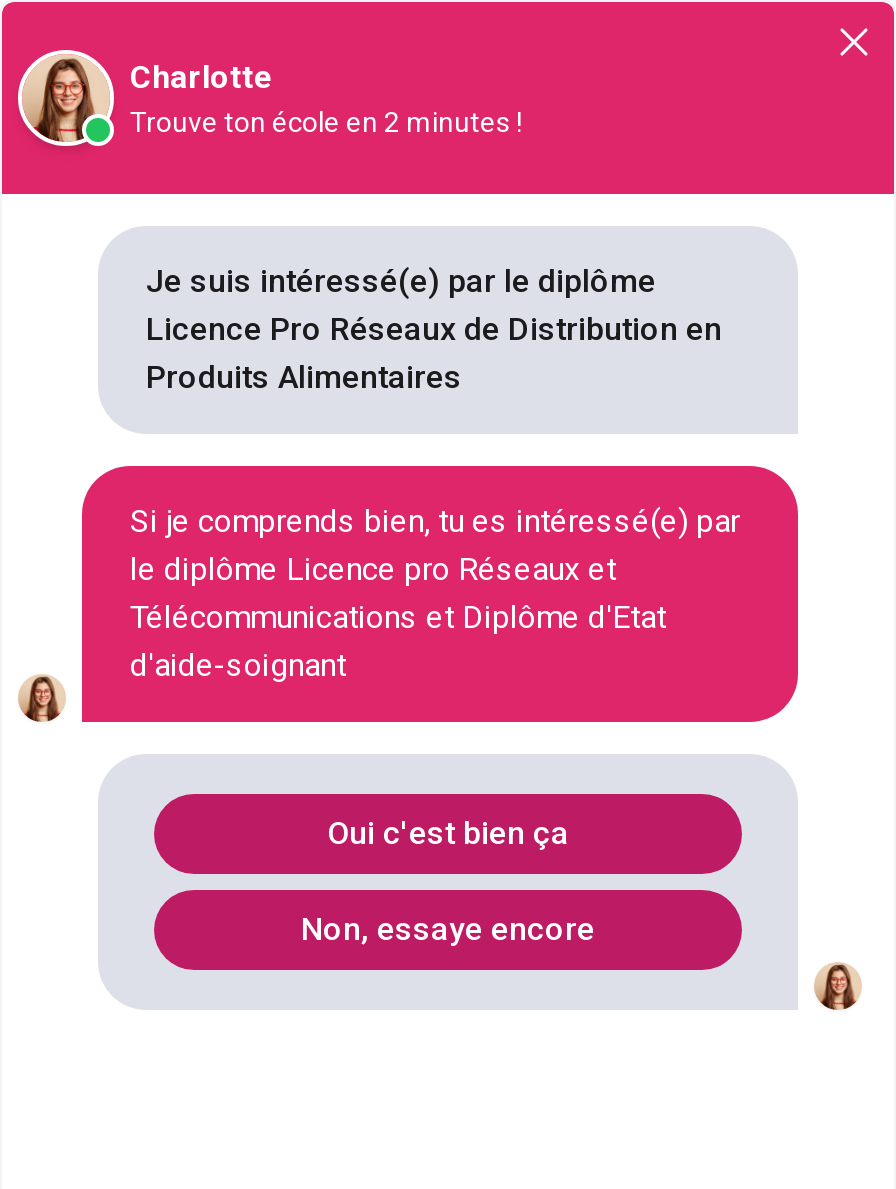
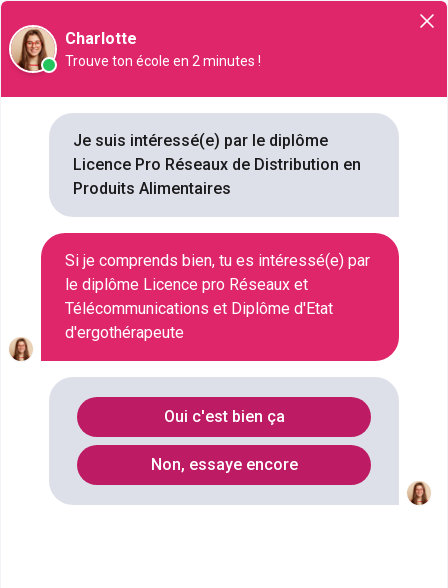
[130,646,346,684] d'aide-soignant -> [65,323,184,342] d'ergothérapeute

